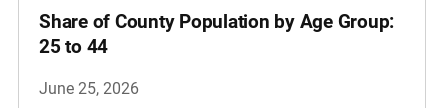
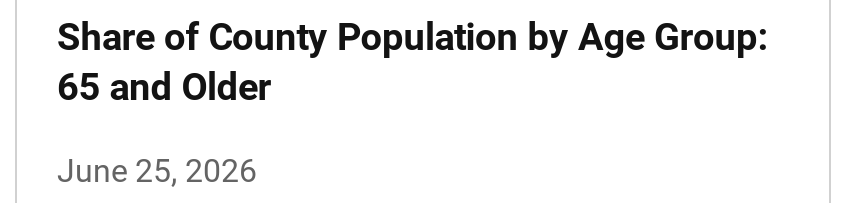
[39,35,108,58] 25 to 44 -> [57,64,271,110] 65 and Older

